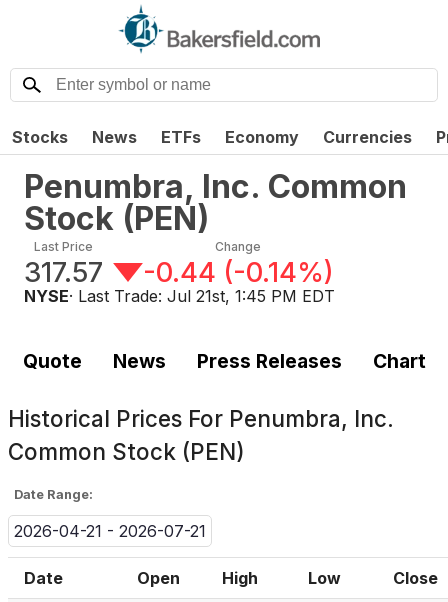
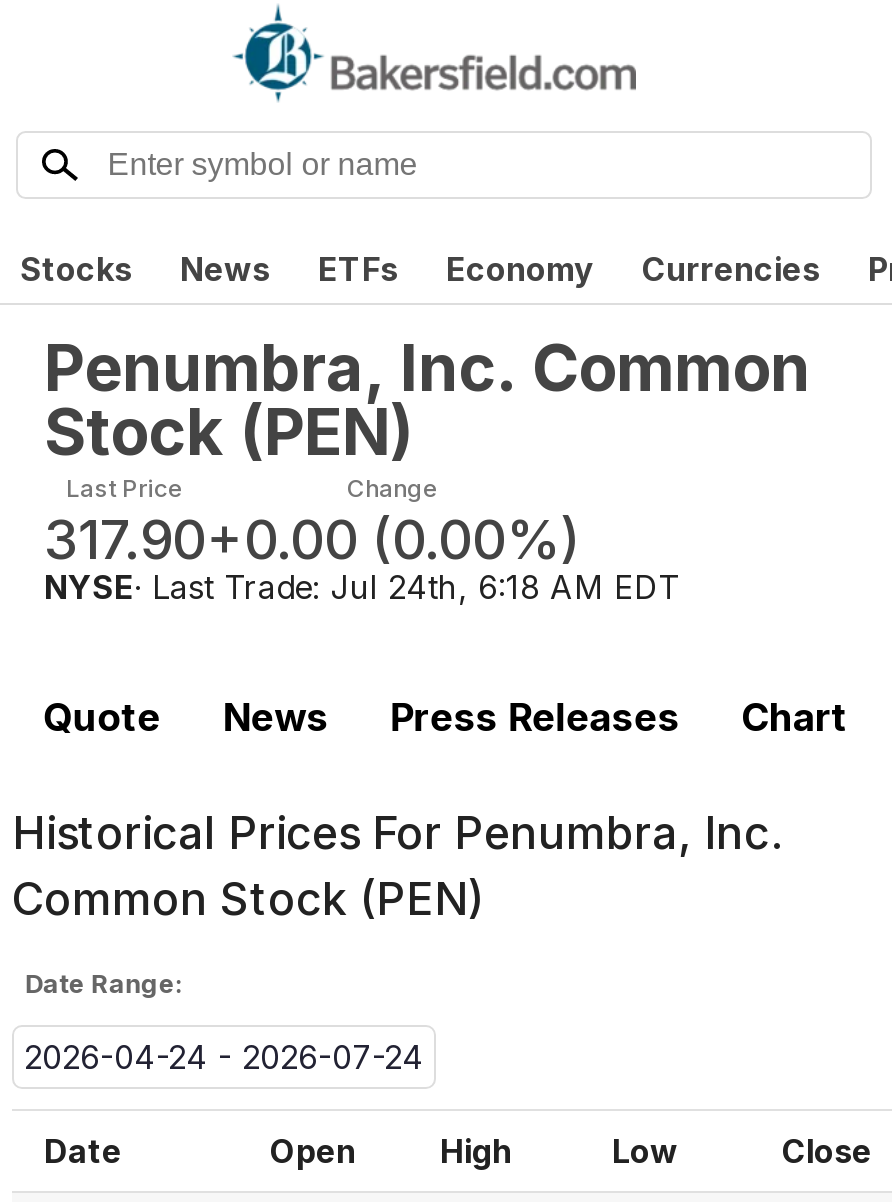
[24,256,103,289] 317.57 -> [44,506,206,572] 317.90
[143,256,334,289] -0.44 (-0.14%) -> [206,506,580,572] +0.00 (0.00%)
[24,286,335,306] NYSE · Last Trade: Jul 21st, 1:45 PM EDT -> [44,566,680,606] NYSE · Last Trade: Jul 24th, 6:18 AM EDT
[14,521,206,541] 2026-04-21 - 2026-07-21 -> [24,1038,424,1078] 2026-04-24 - 2026-07-24

